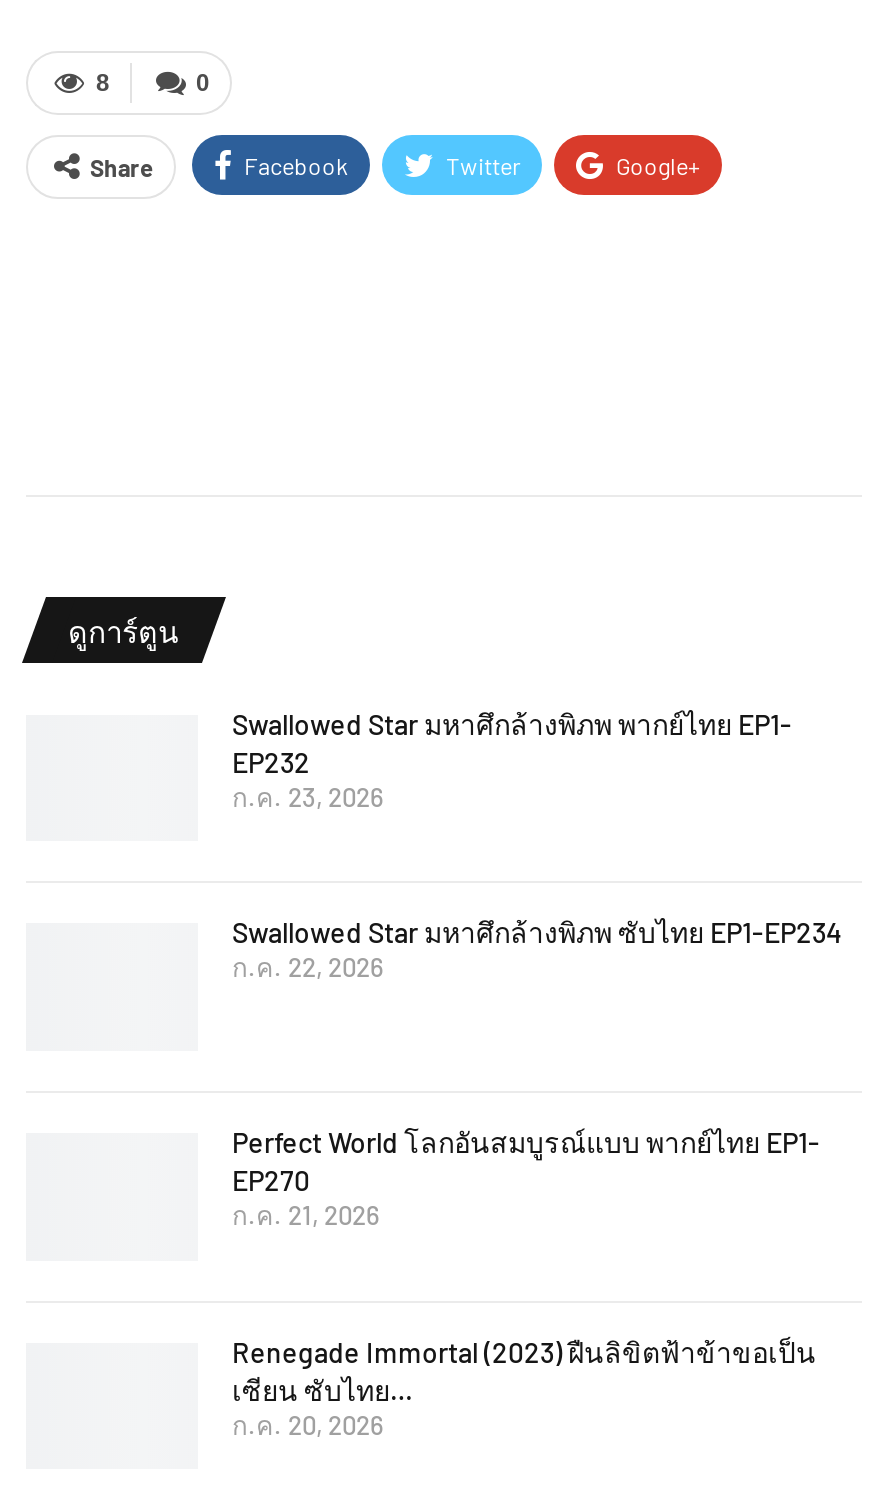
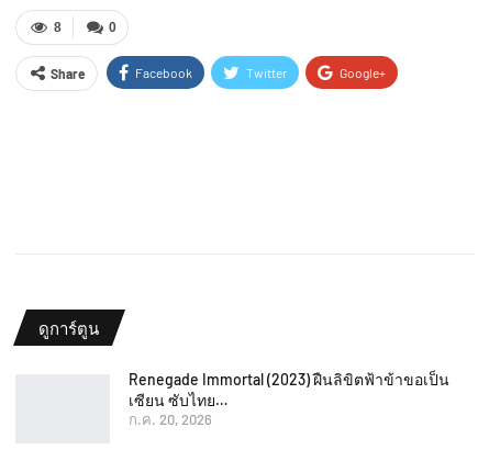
[232,706,792,812] Swallowed Star มหาศึกล้างพิภพ พากย์ไทย EP1- | EP232 | ก.ค. 23, 2026 -> none
[232,916,842,984] Swallowed Star มหาศึกล้างพิภพ ซับไทย EP1-EP234 | ก.ค. 22, 2026 -> none
[232,1125,820,1231] Perfect World โลกอันสมบูรณ์แบบ พากย์ไทย EP1- | EP270 | ก.ค. 21, 2026 -> none

